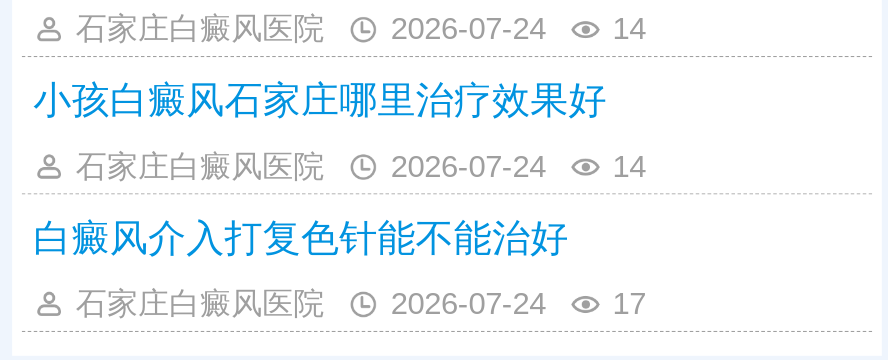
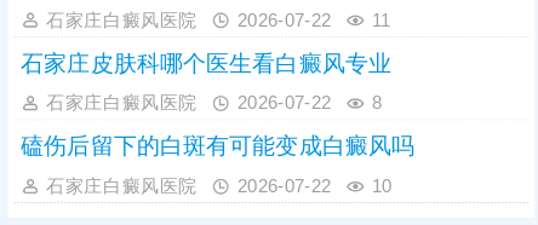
[391,12,646,46] 2026-07-24 | 14 -> [237,10,391,30] 2026-07-22 | 11
[33,79,607,122] 小孩白癜风石家庄哪里治疗效果好 -> [21,50,391,76] 石家庄皮肤科哪个医生看白癜风专业
[391,150,646,183] 2026-07-24 | 14 -> [237,93,382,113] 2026-07-22 | 8
[33,217,569,260] 白癜风介入打复色针能不能治好 -> [21,133,415,159] 磕伤后留下的白斑有可能变成白癜风吗
[391,287,546,320] 2026-07-24 -> [237,176,331,196] 2026-07-22
[612,287,646,320] 17 -> [372,176,392,196] 10

